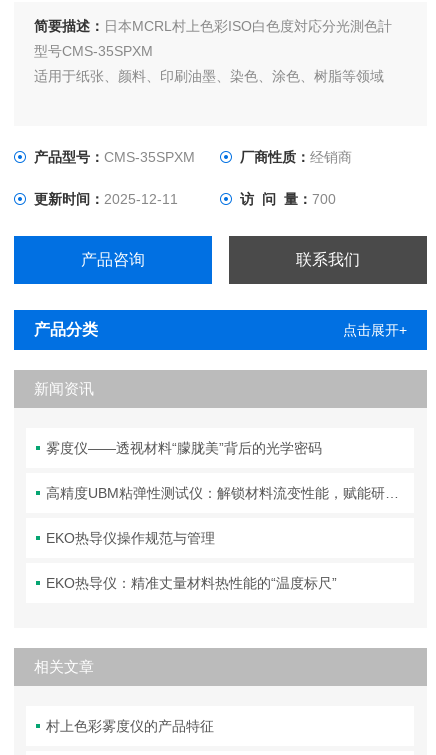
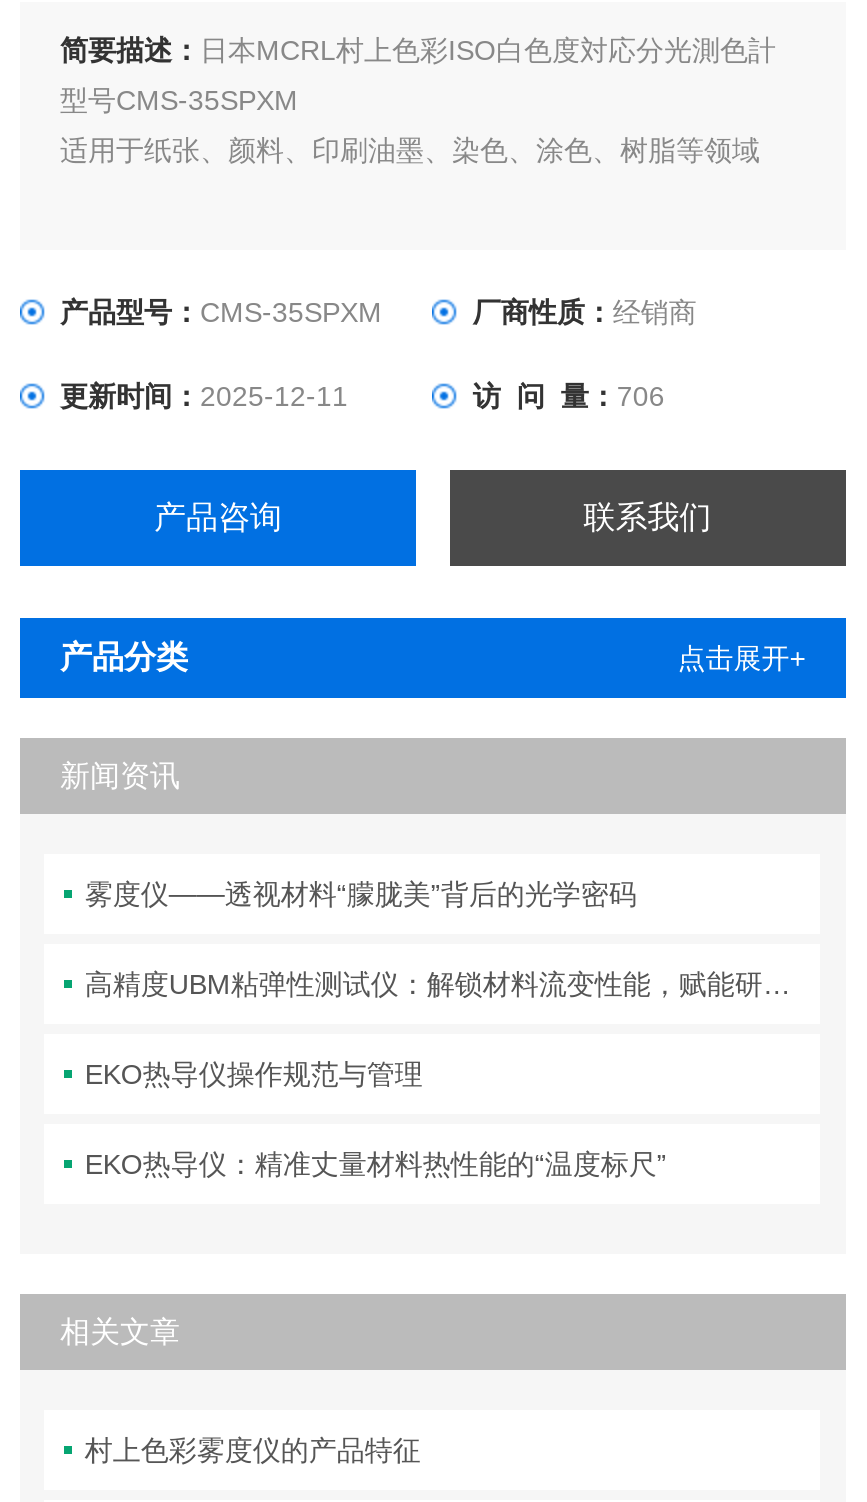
[240,191,336,207] 访 问 量：700 -> [473,381,665,413] 访 问 量：706

